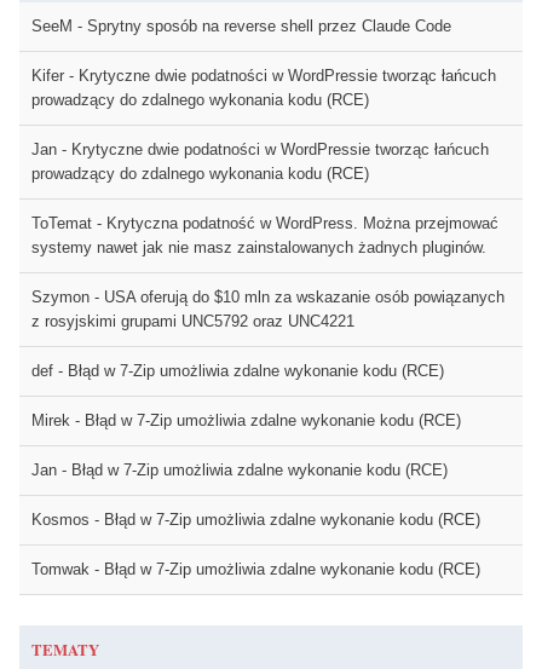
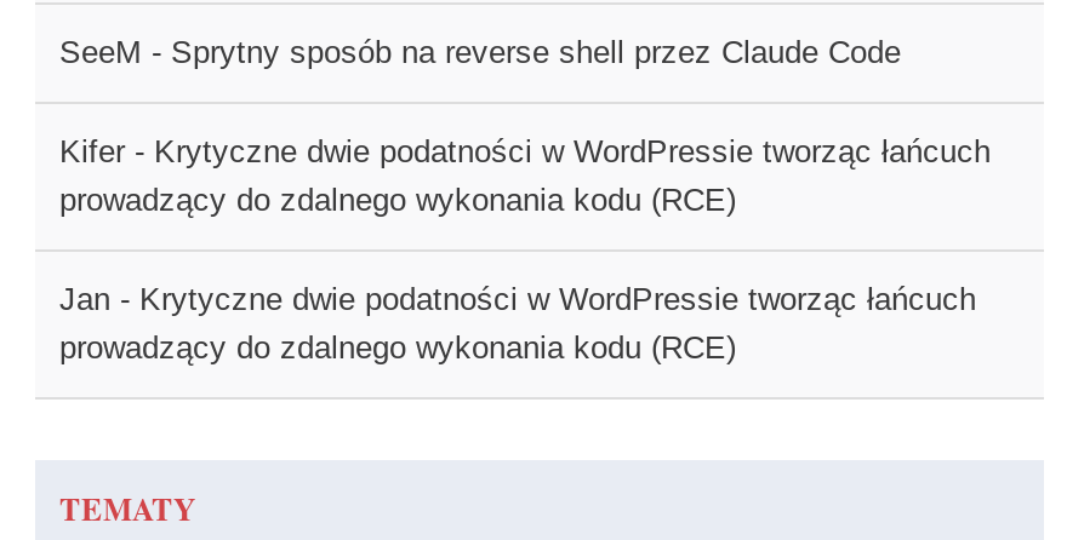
[31,215,504,579] ToTemat - Krytyczna podatność w WordPress. Można przejmować | systemy nawet jak nie masz zainstalowanych żadnych pluginów. | Szymon - USA oferują do $10 mln za wskazanie osób powiązanych | z rosyjskimi grupami UNC5792 oraz UNC4221 | def - Błąd w 7-Zip umożliwia zdalne wykonanie kodu (RCE) | Mirek - Błąd w 7-Zip umożliwia zdalne wykonanie kodu (RCE) | Jan - Błąd w 7-Zip umożliwia zdalne wykonanie kodu (RCE) | Kosmos - Błąd w 7-Zip umożliwia zdalne wykonanie kodu (RCE) | Tomwak - Błąd w 7-Zip umożliwia zdalne wykonanie kodu (RCE) -> none

